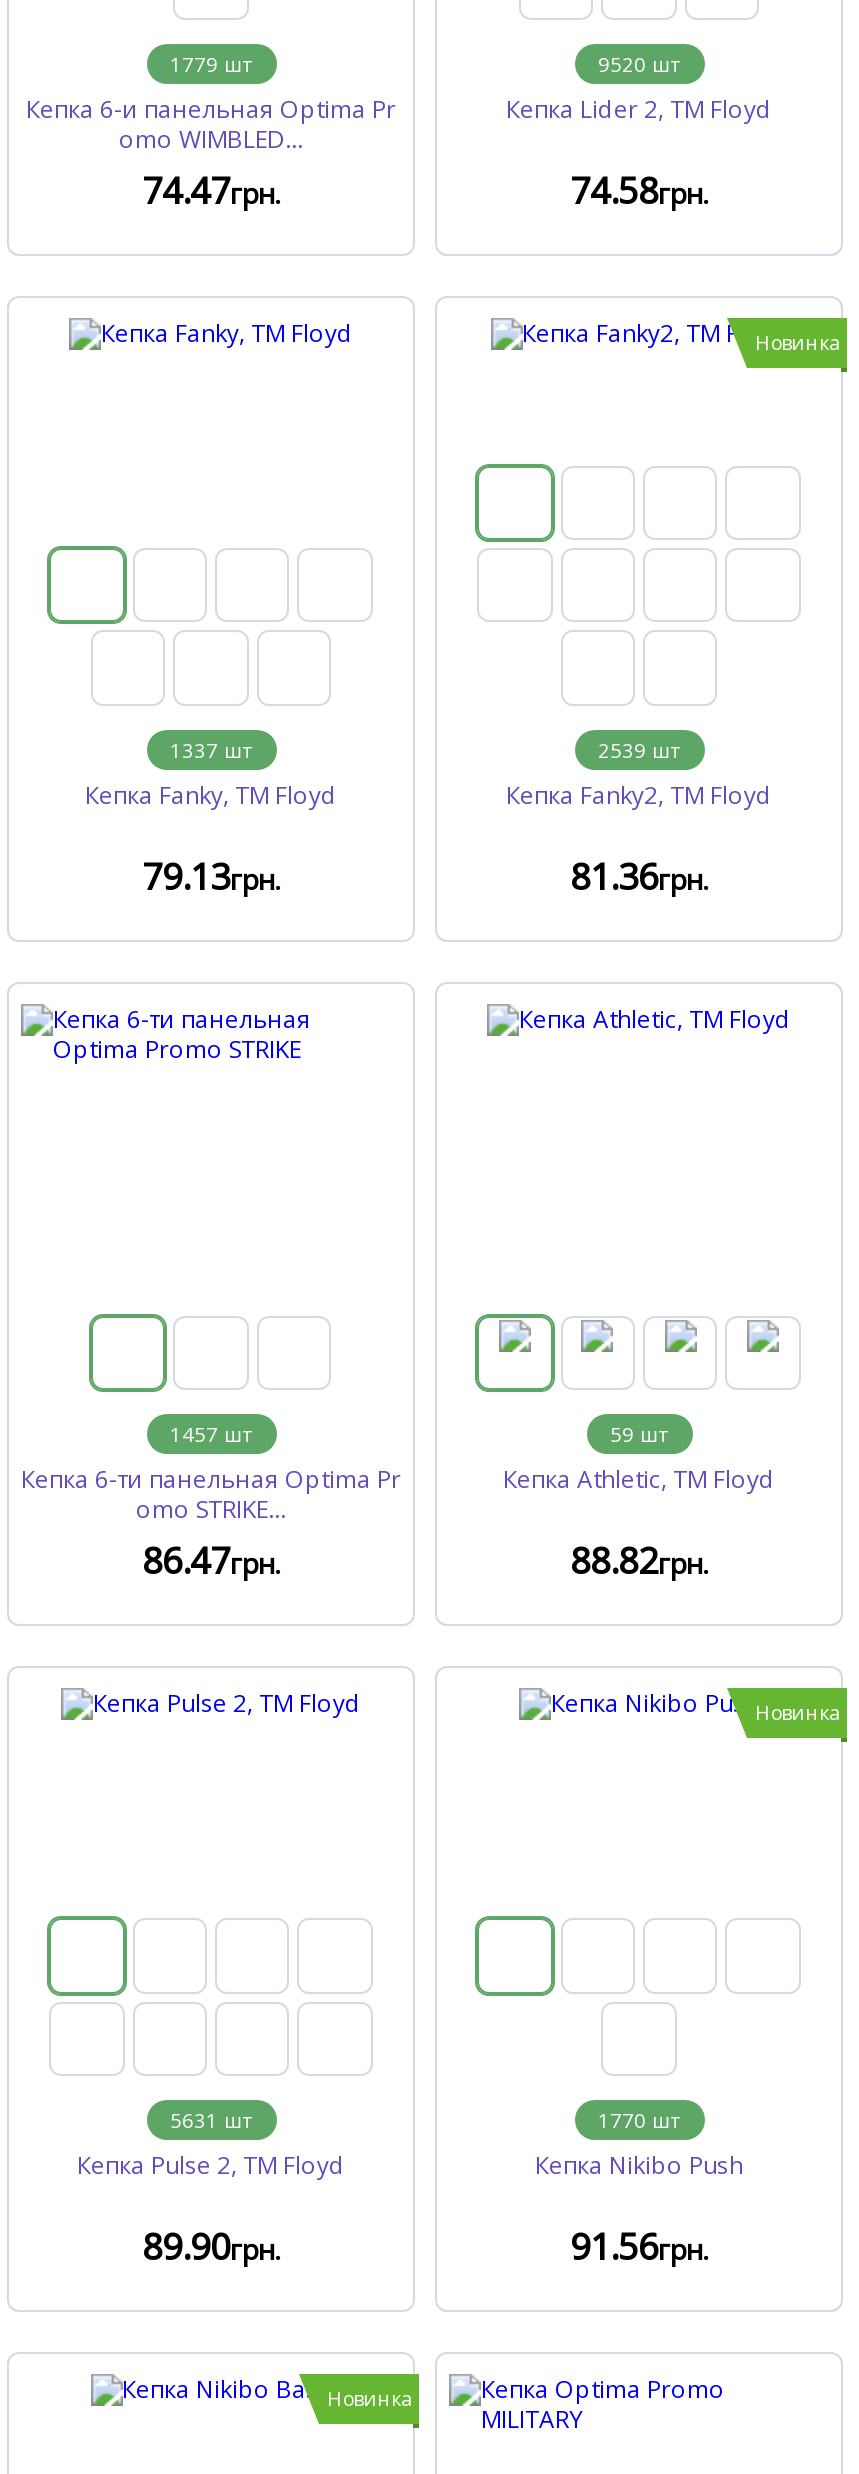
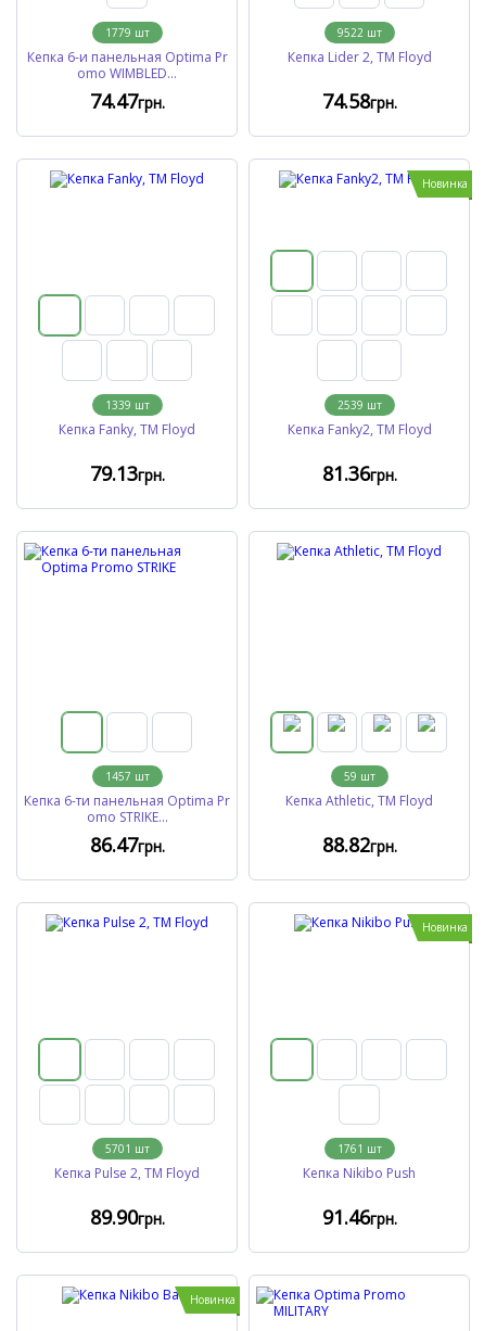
[598,50,680,78] 9520 шт -> [337,25,381,40] 9522 шт
[170,736,252,764] 1337 шт -> [105,397,149,412] 1339 шт
[170,2106,252,2134] 5631 шт -> [105,1141,149,1156] 5701 шт
[598,2106,680,2134] 1770 шт -> [337,1141,381,1156] 1761 шт
[570,2222,708,2270] 91.56грн. -> [322,1204,397,1230] 91.46грн.

